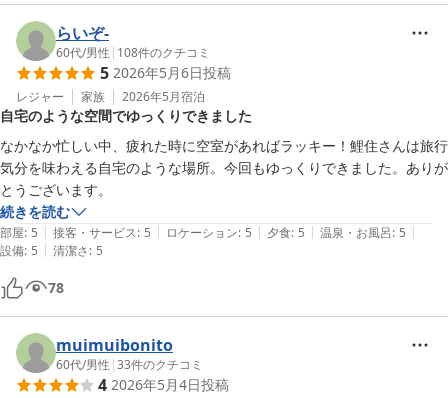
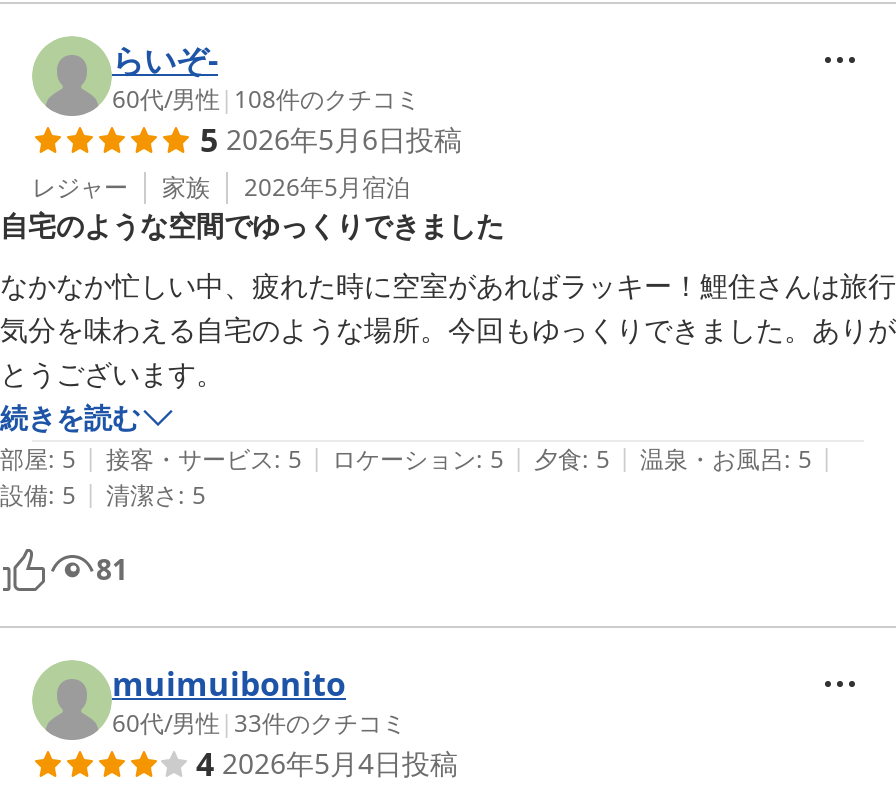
[48,278,64,297] 78 -> [96,550,128,588] 81

